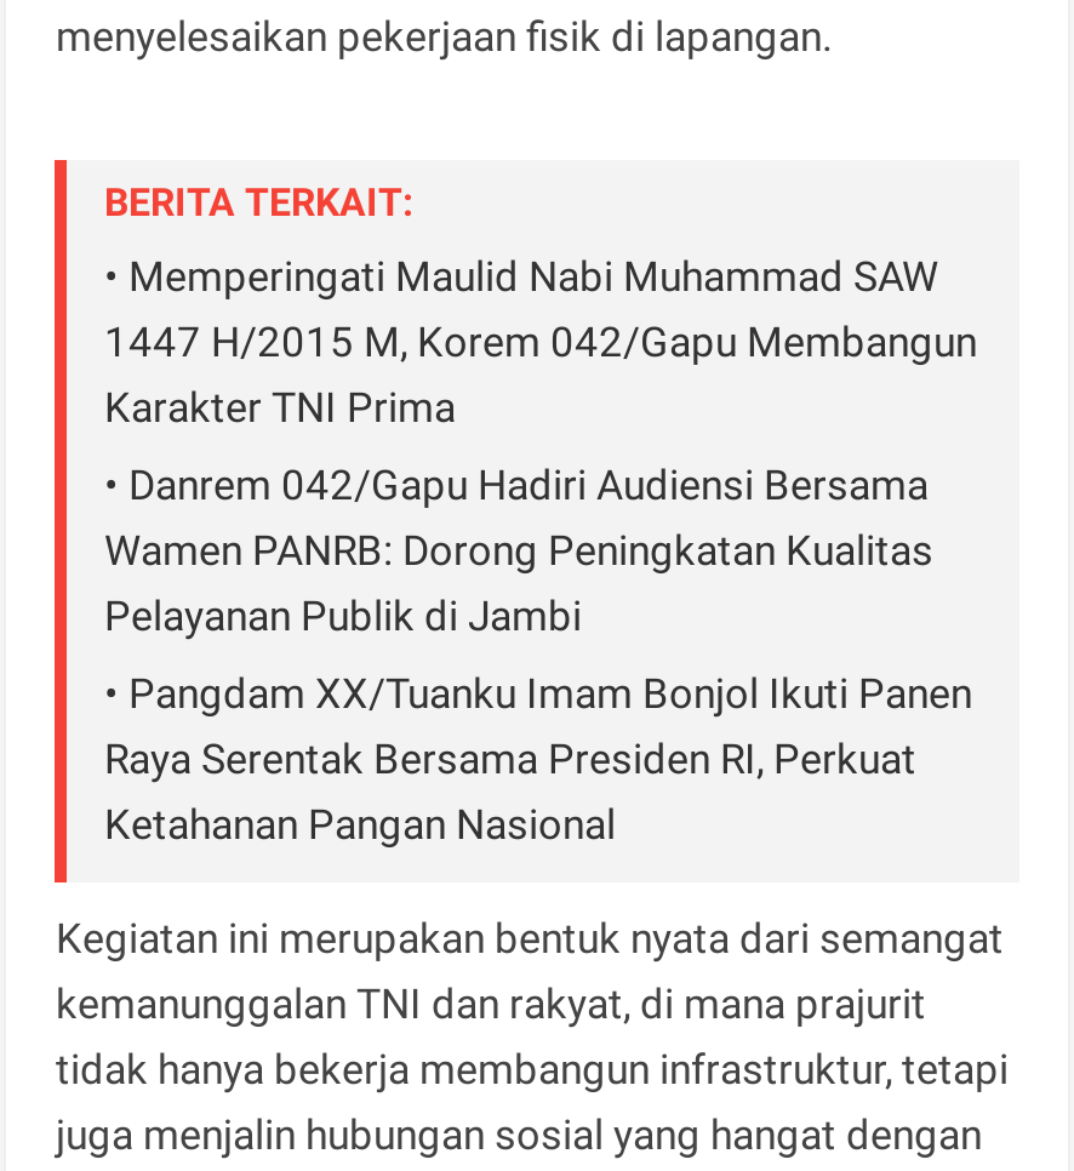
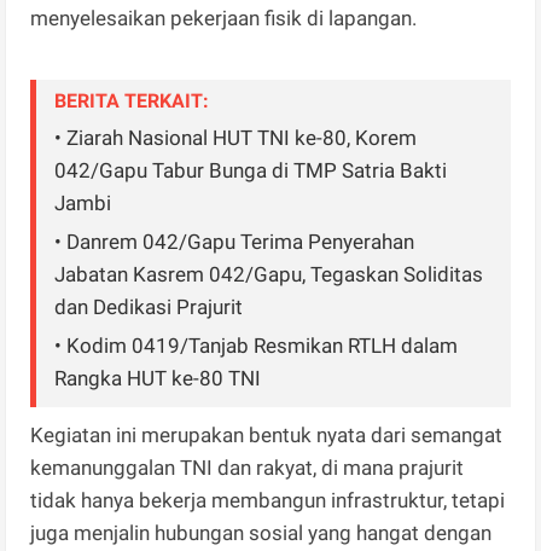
[104,252,977,432] • Memperingati Maulid Nabi Muhammad SAW | 1447 H/2015 M, Korem 042/Gapu Membangun | Karakter TNI Prima -> [55,126,447,215] • Ziarah Nasional HUT TNI ke-80, Korem | 042/Gapu Tabur Bunga di TMP Satria Bakti | Jambi
[104,461,933,640] • Danrem 042/Gapu Hadiri Audiensi Bersama | Wamen PANRB: Dorong Peningkatan Kualitas | Pelayanan Publik di Jambi -> [55,230,484,319] • Danrem 042/Gapu Terima Penyerahan | Jabatan Kasrem 042/Gapu, Tegaskan Soliditas | dan Dedikasi Prajurit
[104,669,972,849] • Pangdam XX/Tuanku Imam Bonjol Ikuti Panen | Raya Serentak Bersama Presiden RI, Perkuat | Ketahanan Pangan Nasional -> [55,333,458,390] • Kodim 0419/Tanjab Resmikan RTLH dalam | Rangka HUT ke-80 TNI

